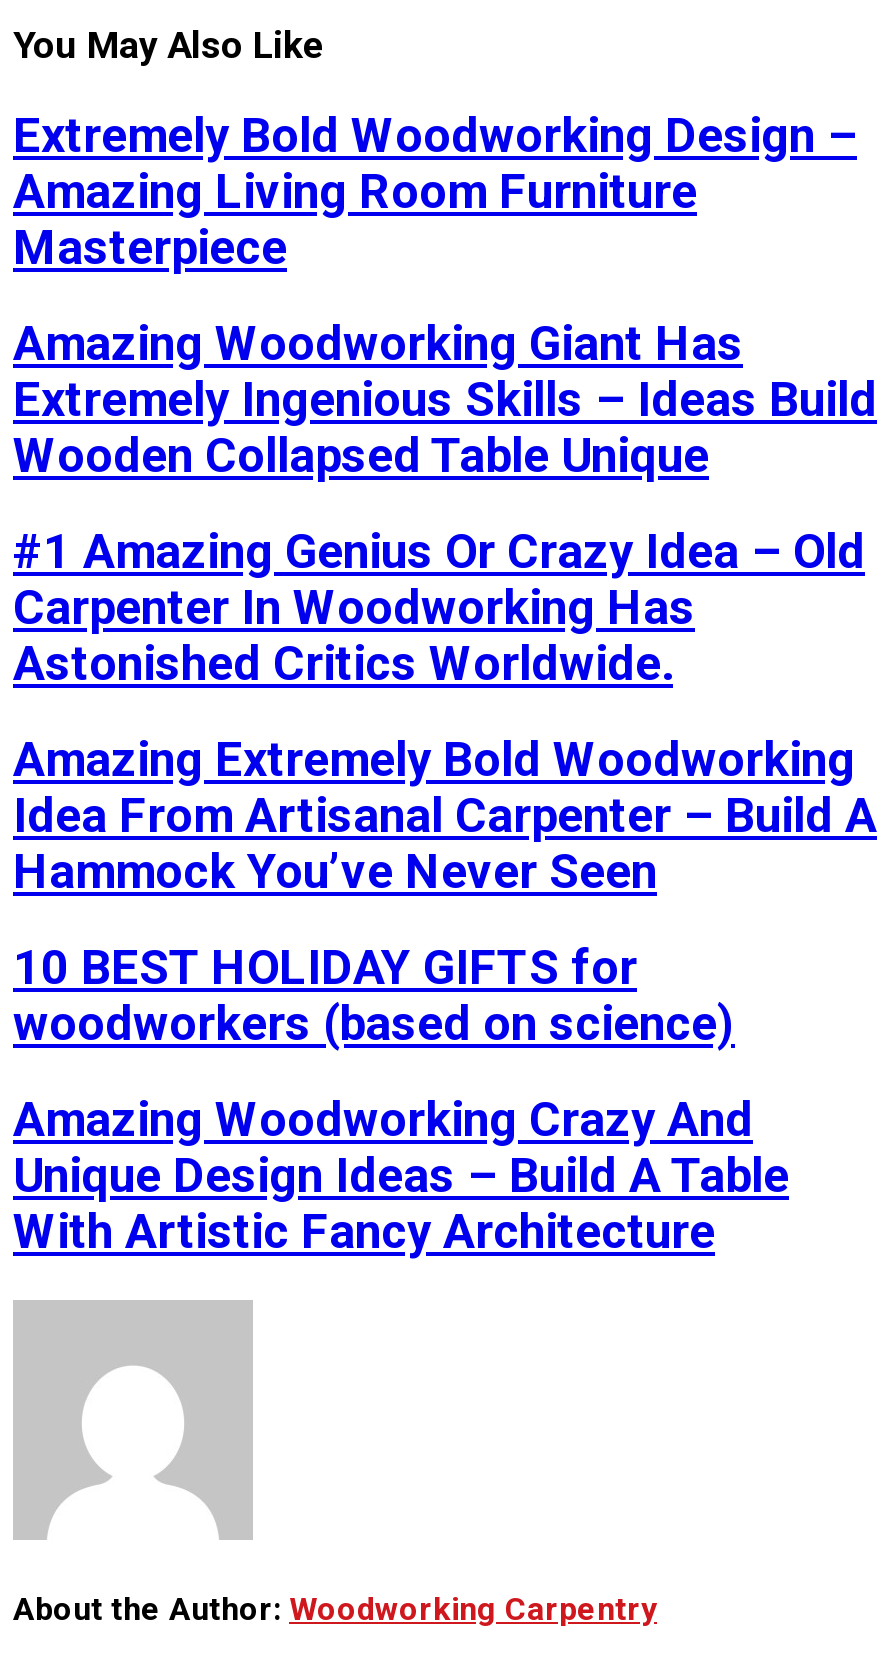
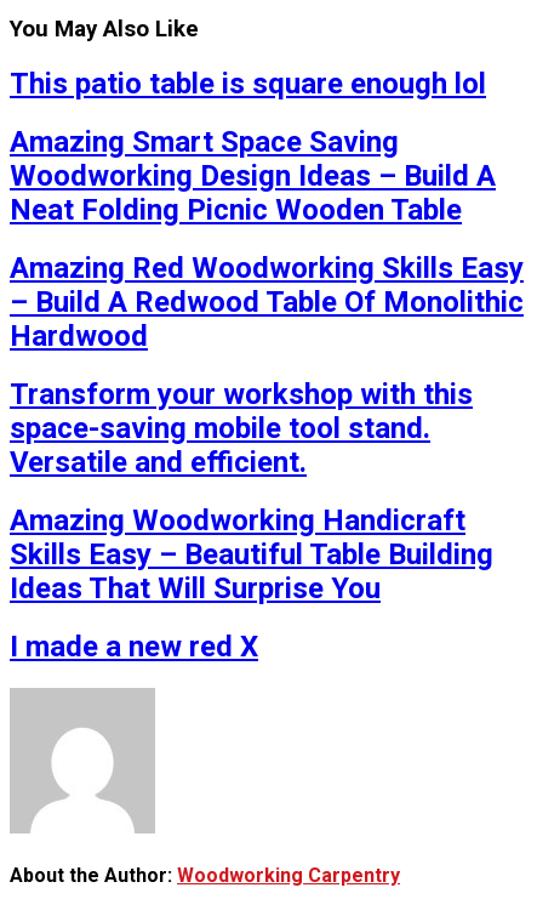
[13,108,857,276] Extremely Bold Woodworking Design – | Amazing Living Room Furniture | Masterpiece -> [10,67,486,101] This patio table is square enough lol
[13,316,877,484] Amazing Woodworking Giant Has | Extremely Ingenious Skills – Ideas Build | Wooden Collapsed Table Unique -> [10,125,496,227] Amazing Smart Space Saving | Woodworking Design Ideas – Build A | Neat Folding Picnic Wooden Table
[13,524,865,692] #1 Amazing Genius Or Crazy Idea – Old | Carpenter In Woodworking Has | Astonished Critics Worldwide. -> [10,251,524,353] Amazing Red Woodworking Skills Easy | – Build A Redwood Table Of Monolithic | Hardwood
[13,732,877,900] Amazing Extremely Bold Woodworking | Idea From Artisanal Carpenter – Build A | Hammock You’ve Never Seen -> [10,377,473,479] Transform your workshop with this | space-saving mobile tool stand. | Versatile and efficient.
[13,940,735,1052] 10 BEST HOLIDAY GIFTS for | woodworkers (based on science) -> [10,503,493,605] Amazing Woodworking Handicraft | Skills Easy – Beautiful Table Building | Ideas That Will Surprise You
[13,1091,789,1259] Amazing Woodworking Crazy And | Unique Design Ideas – Build A Table | With Artistic Fancy Architecture -> [10,629,258,663] I made a new red X

